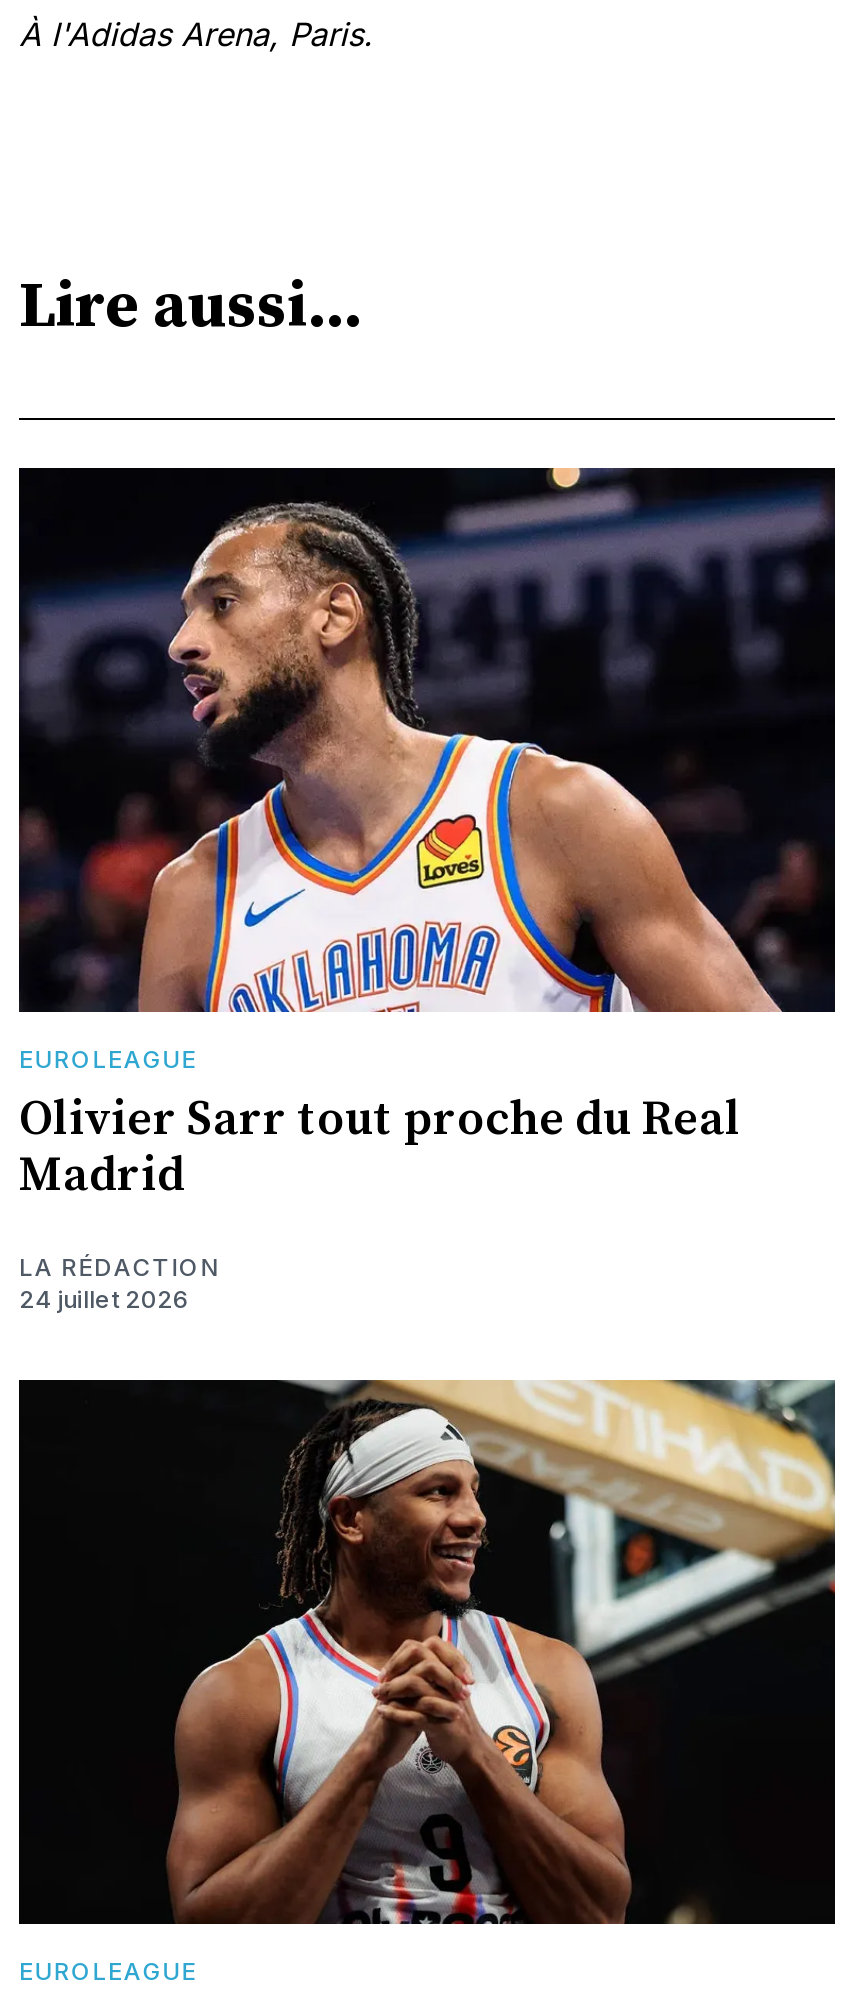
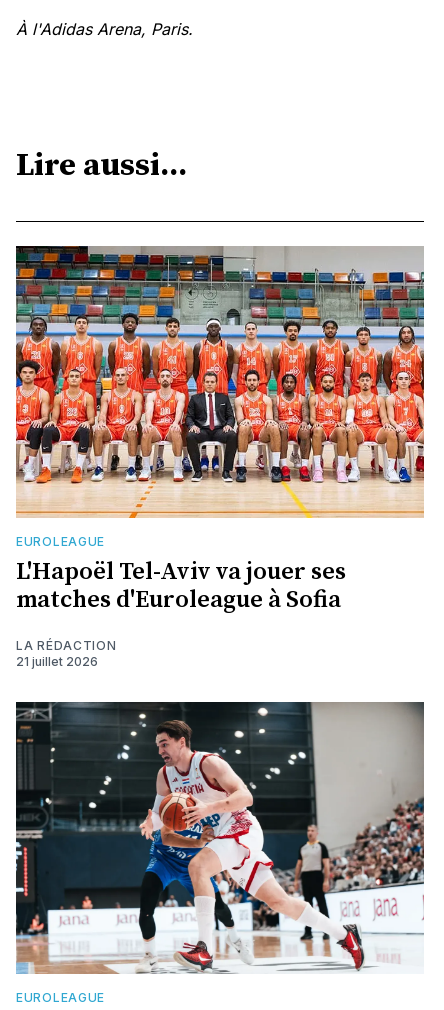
[17,466,837,1205] [image] | Olivier Sarr tout proche du Real | Madrid -> [15,245,425,614] [image] | L'Hapoël Tel-Aviv va jouer ses | matches d'Euroleague à Sofia
[19,1283,189,1313] 24 juillet 2026 -> [16,653,98,668] 21 juillet 2026
[17,1378,837,1926] [image] -> [15,701,425,975] [image]

